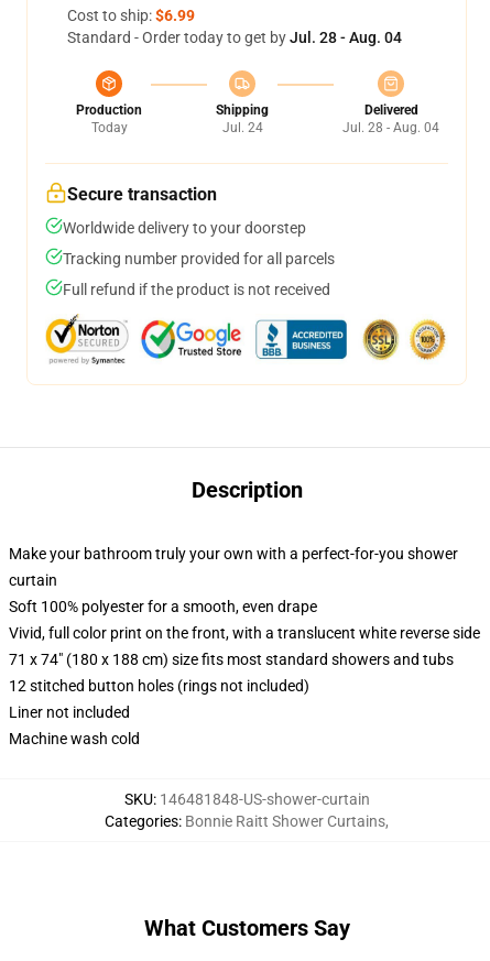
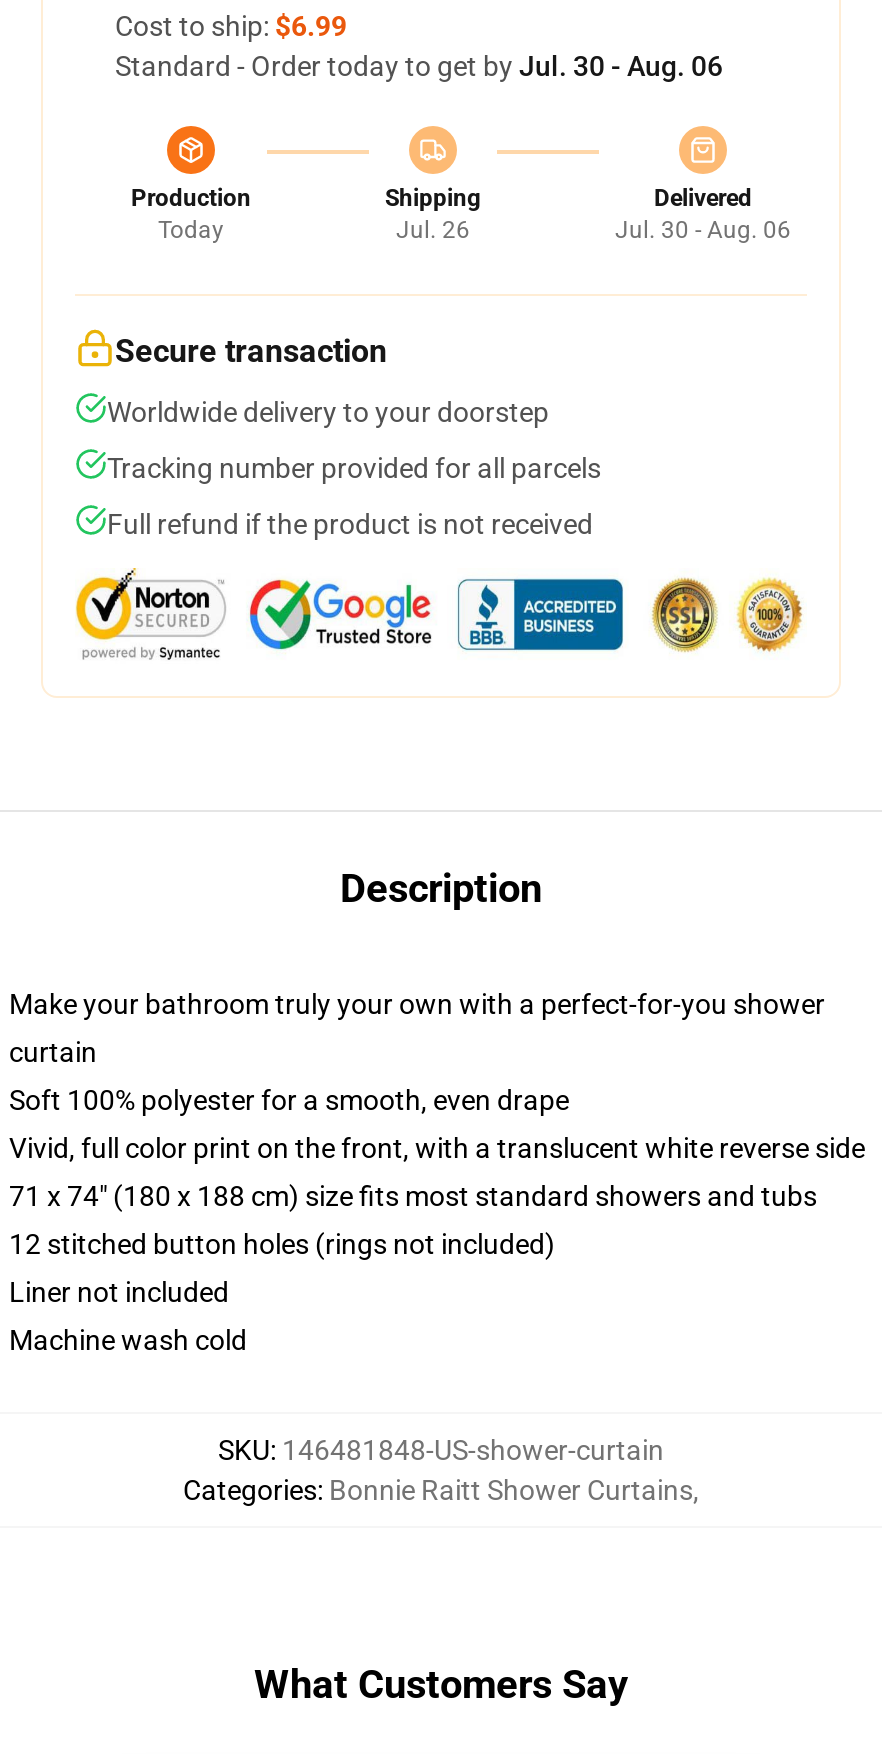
[67,29,402,46] Standard - Order today to get by Jul. 28 - Aug. 04 -> [115,50,723,82] Standard - Order today to get by Jul. 30 - Aug. 06
[222,120,263,135] Jul. 24 -> [396,216,470,244] Jul. 26
[342,120,439,135] Jul. 28 - Aug. 04 -> [615,216,791,244] Jul. 30 - Aug. 06

